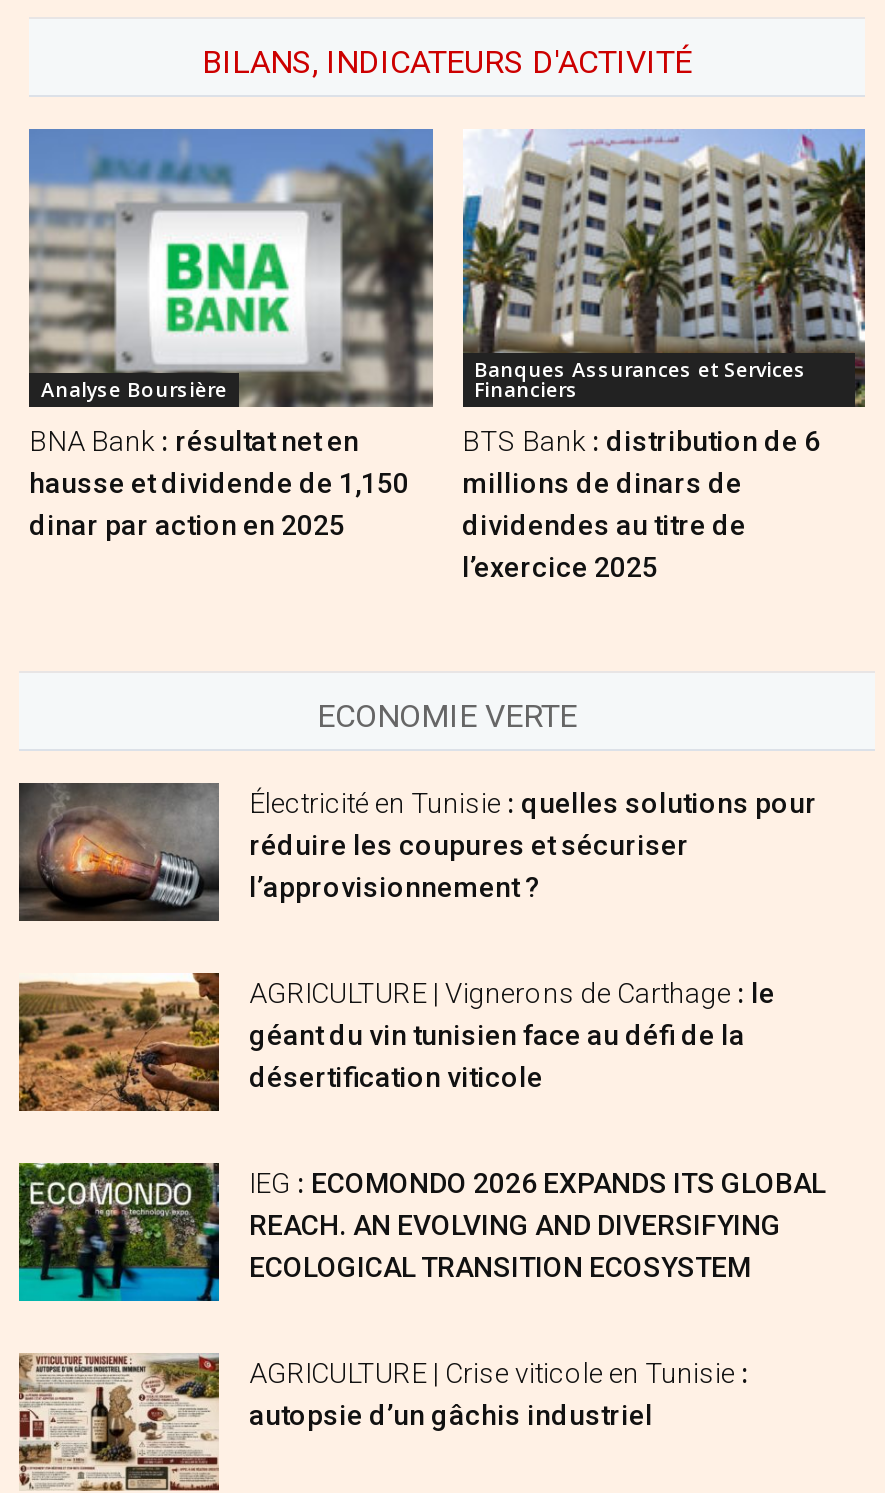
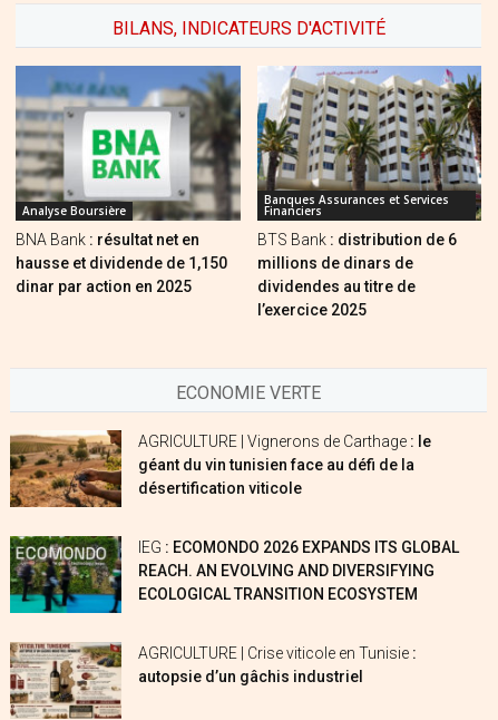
[17,781,817,923] [image] | Électricité en Tunisie: quelles solutions pour | réduire les coupures et sécuriser | l’approvisionnement ? -> none

